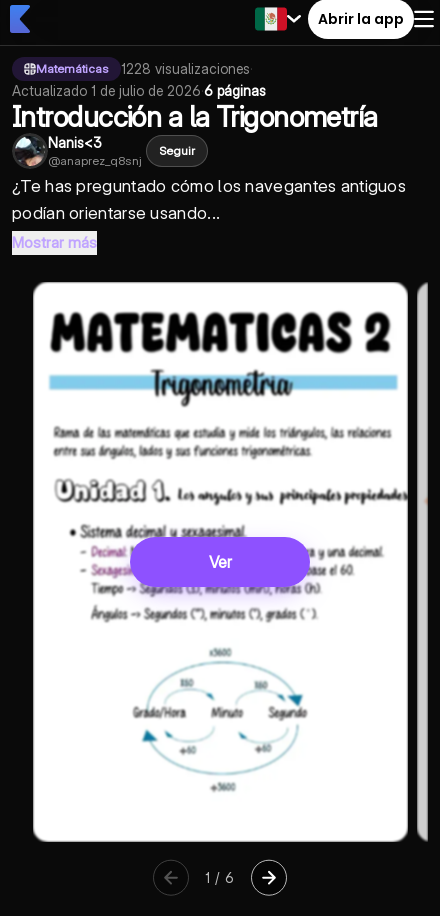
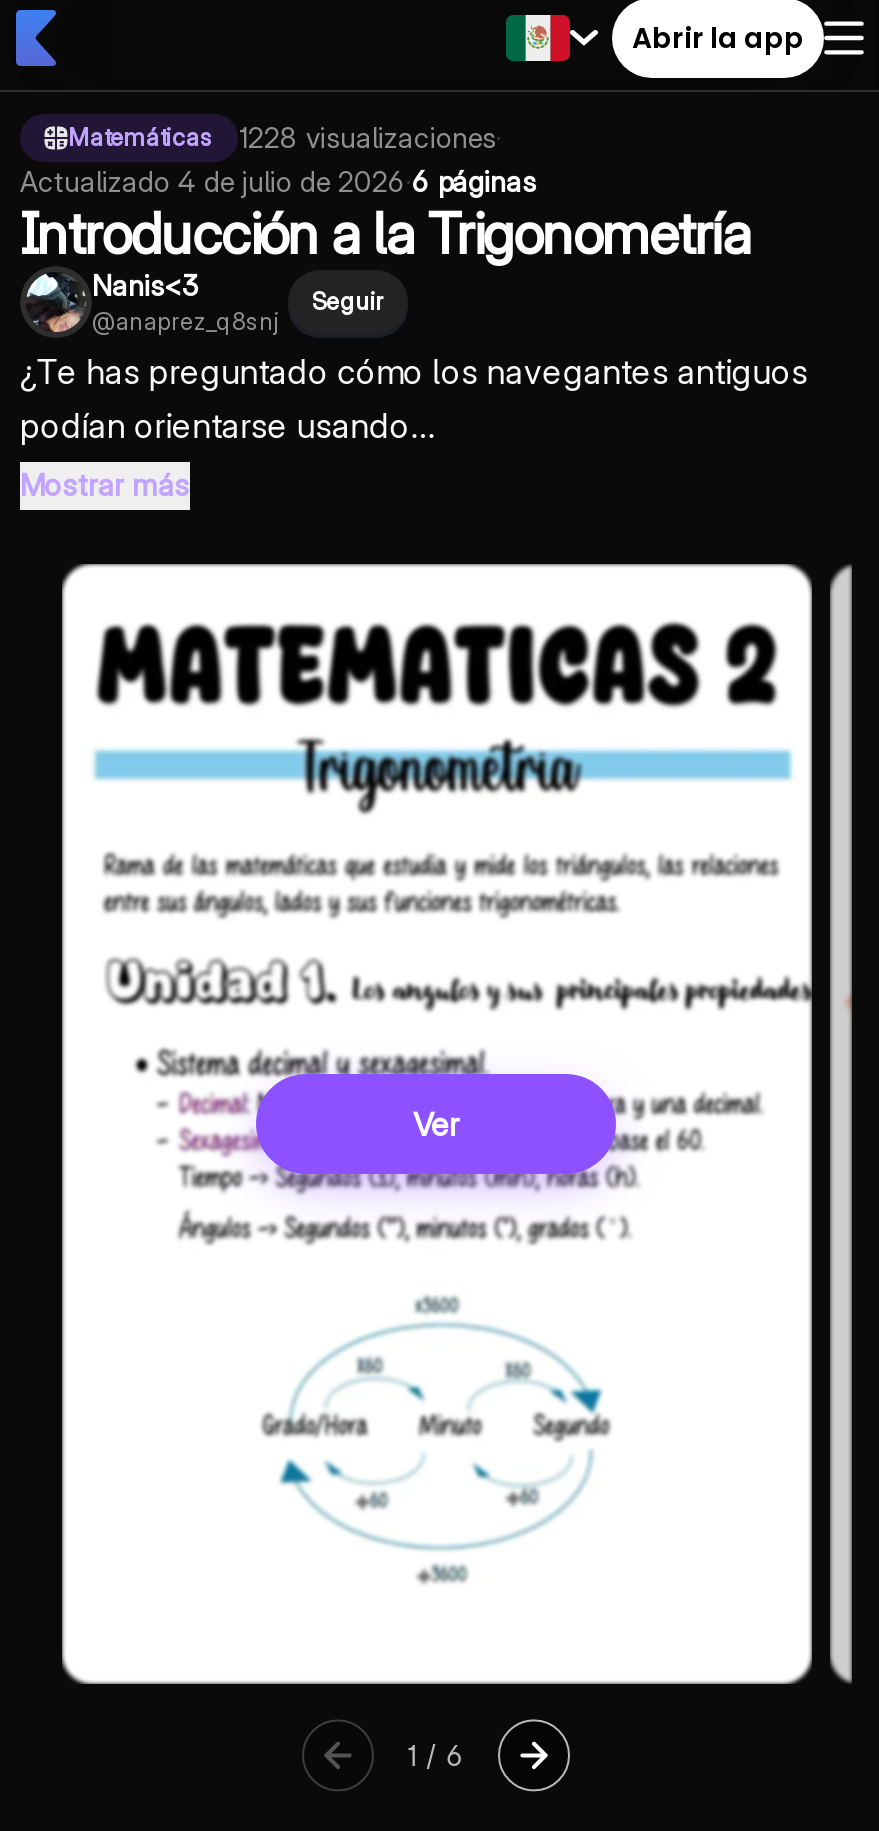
[12,82,266,99] Actualizado 1 de julio de 2026 · 6 páginas -> [20,164,536,198] Actualizado 4 de julio de 2026 · 6 páginas

